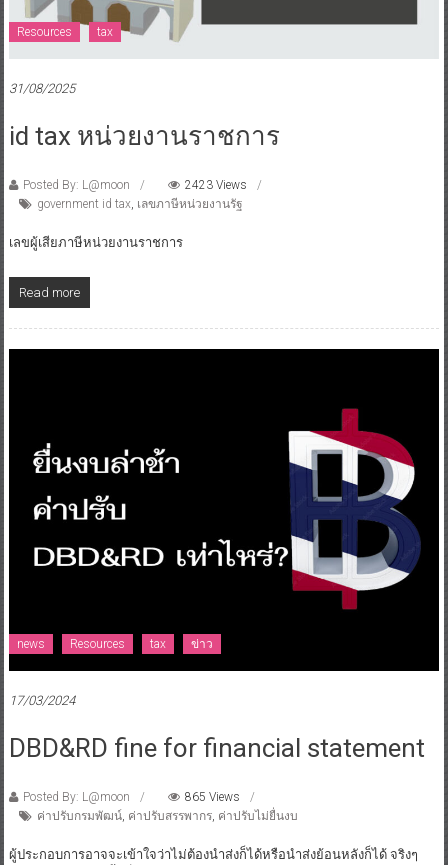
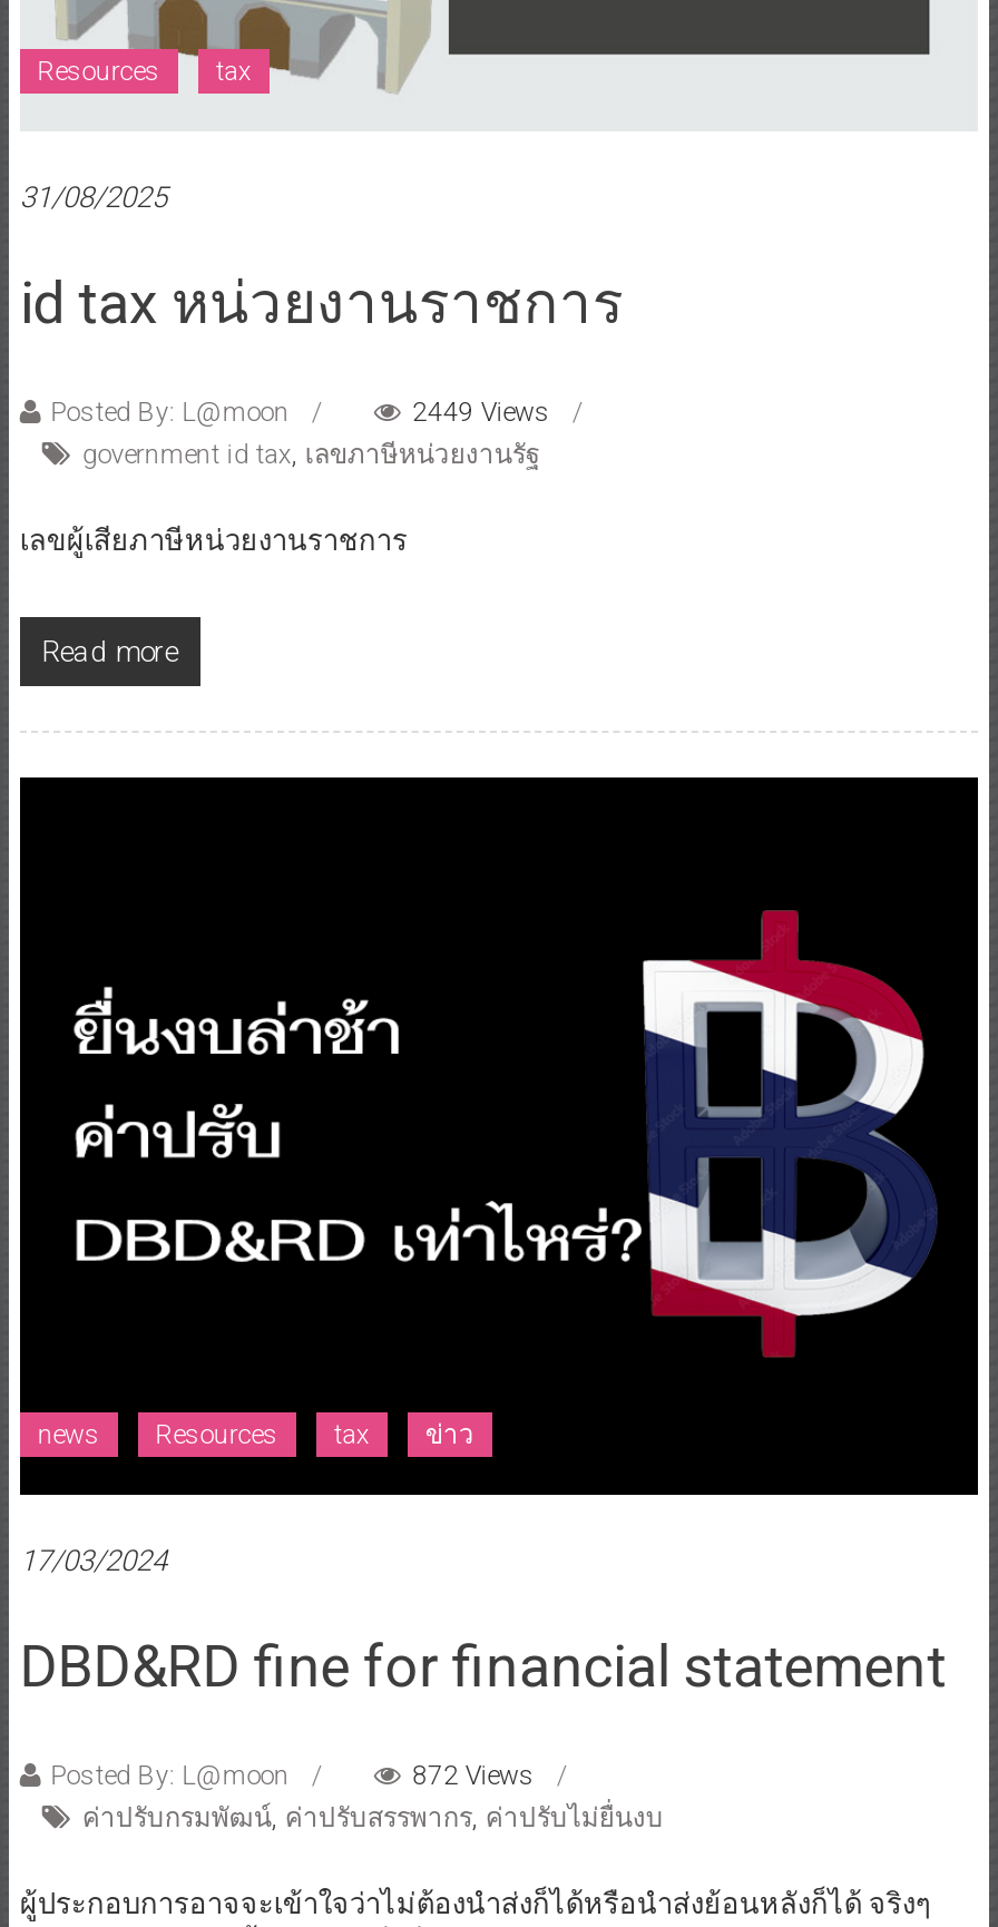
[185,178,247,192] 2423 Views -> [412,396,550,427] 2449 Views
[185,790,240,804] 865 Views -> [412,1761,534,1792] 872 Views

